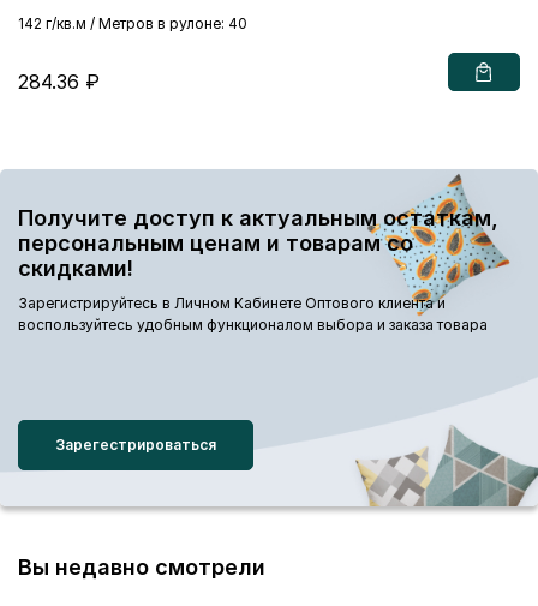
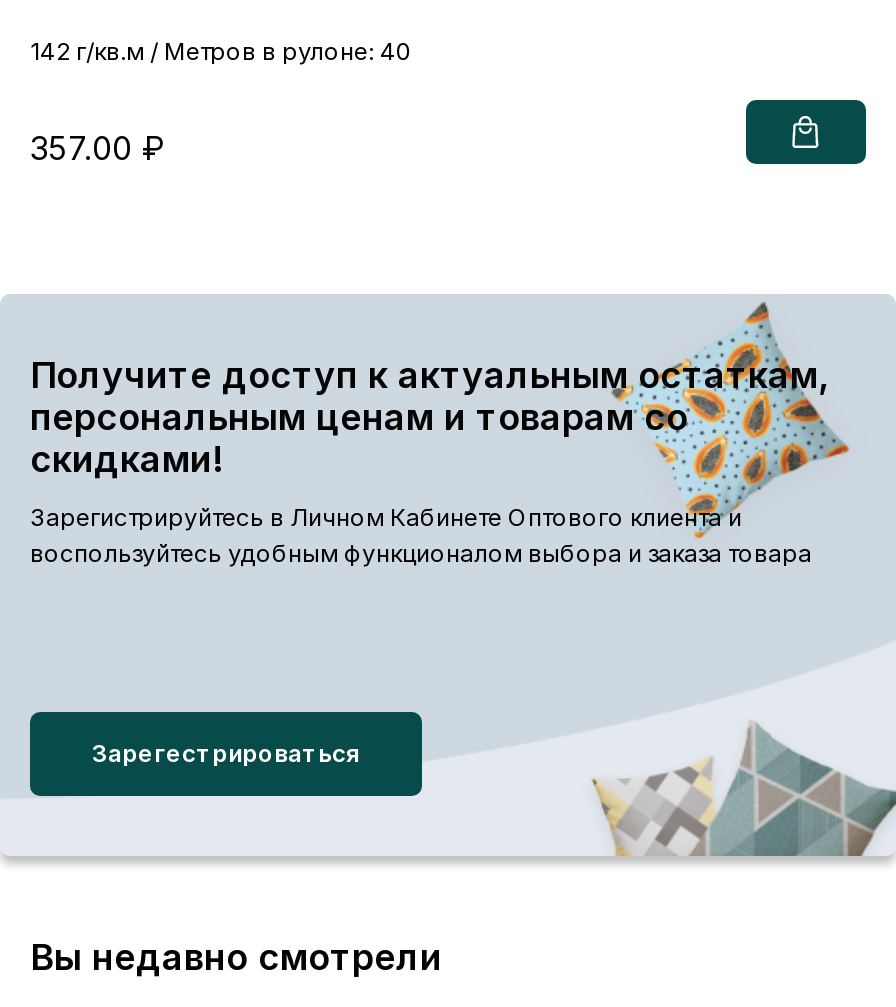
[18,70,100,94] 284.36 ₽ -> [30,128,166,168] 357.00 ₽

